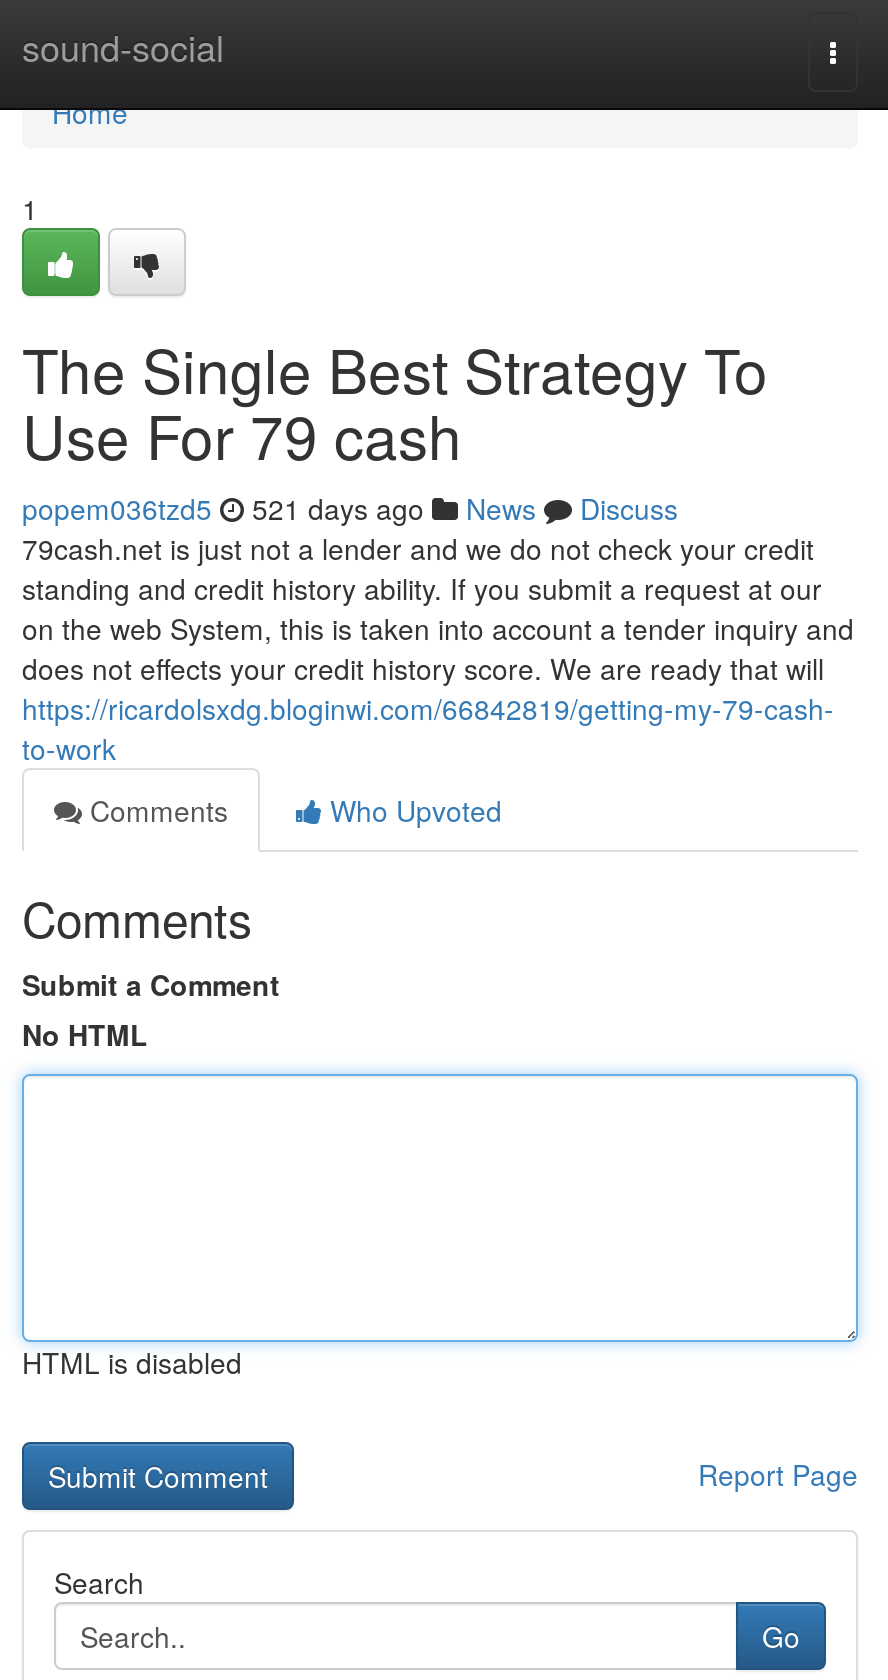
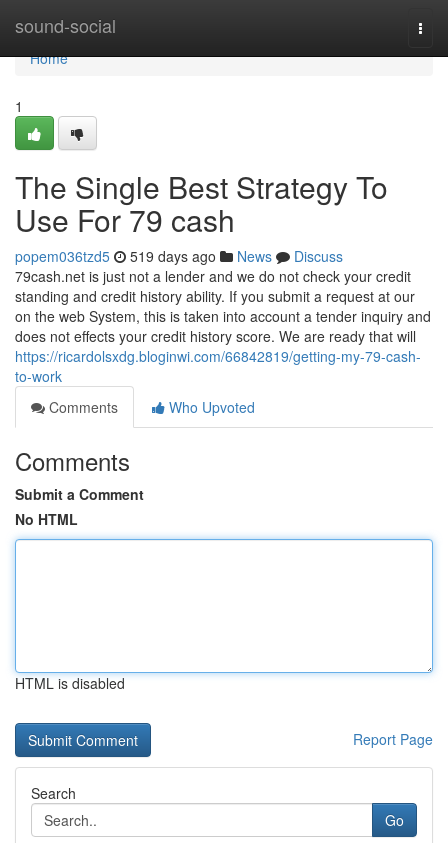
[22,488,678,528] popem036tzd5 521 days ago News Discuss -> [15,246,343,266] popem036tzd5 519 days ago News Discuss

